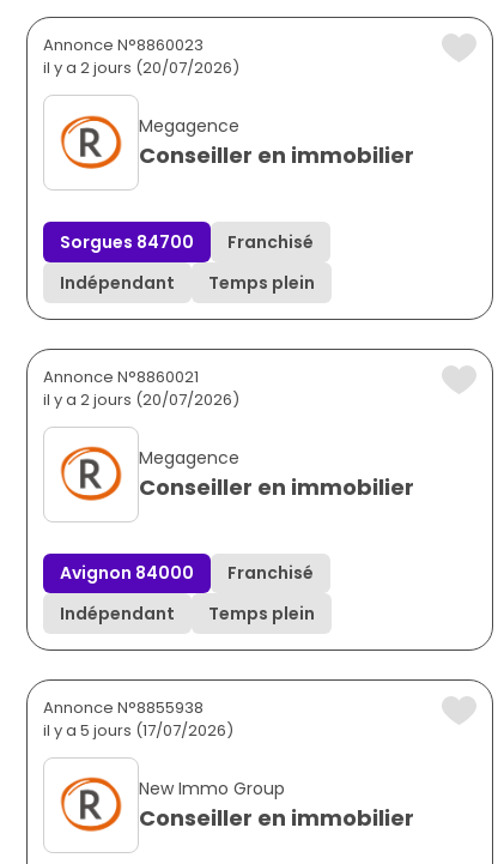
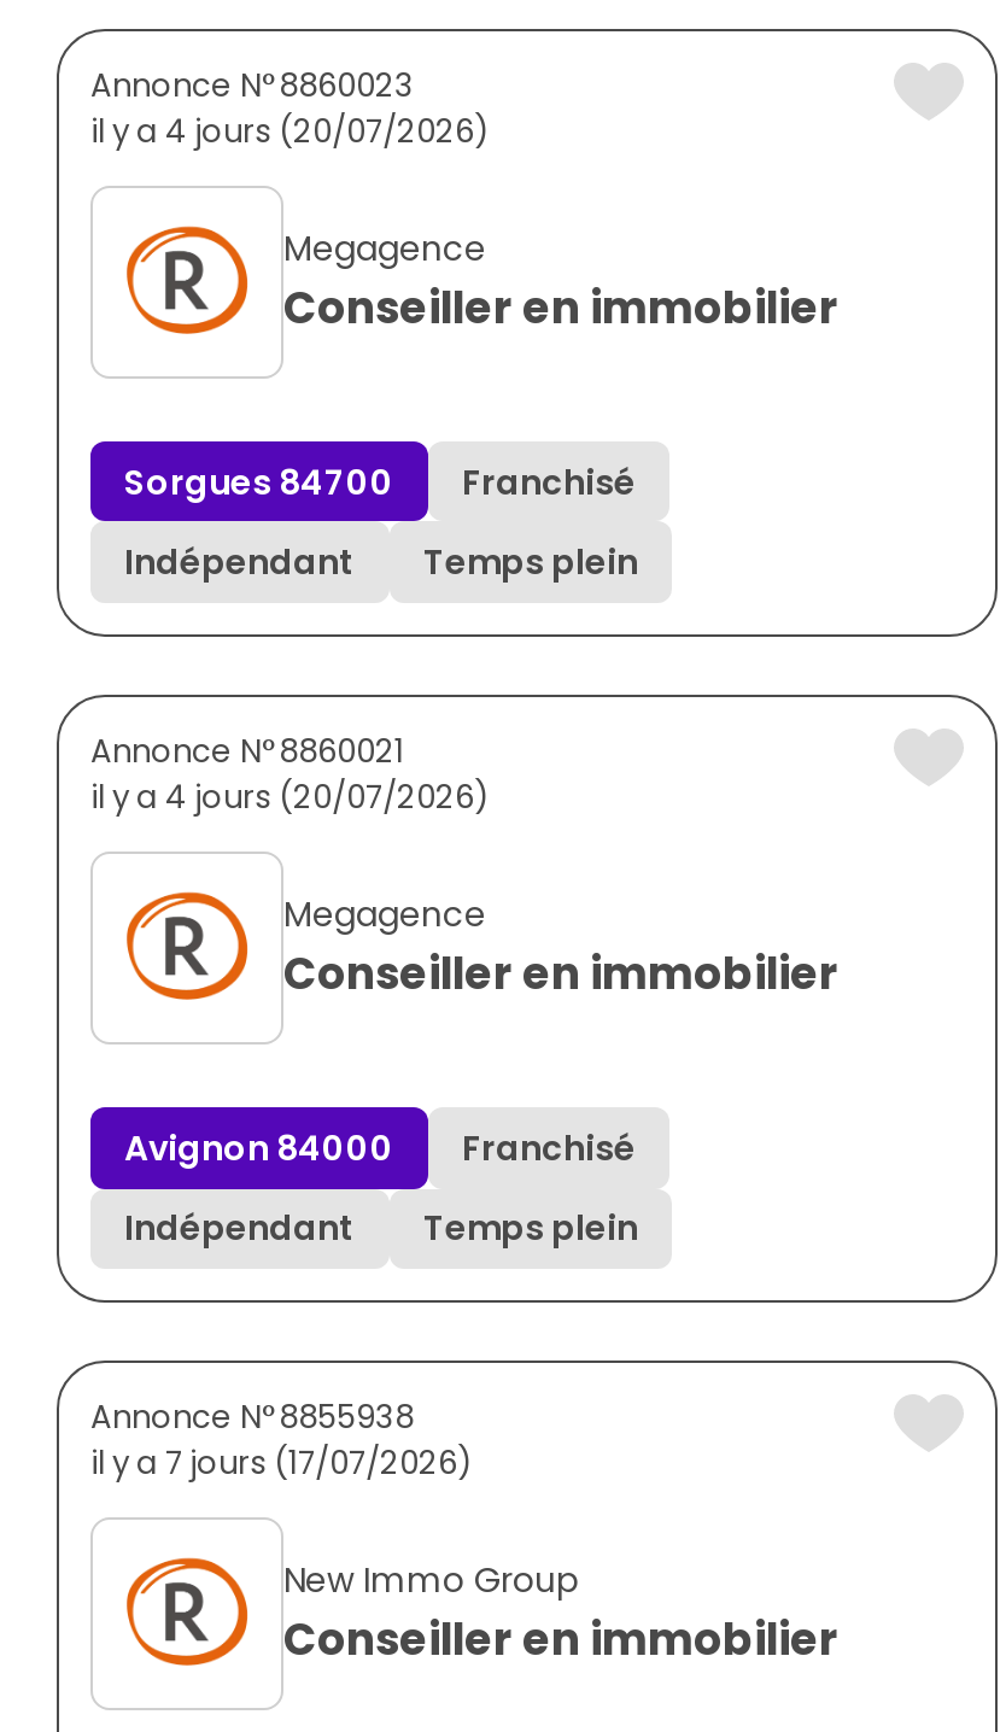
[43,57,239,80] il y a 2 jours (20/07/2026) -> [90,109,489,154] il y a 4 jours (20/07/2026)
[43,388,239,411] il y a 2 jours (20/07/2026) -> [90,775,489,821] il y a 4 jours (20/07/2026)
[43,719,233,742] il y a 5 jours (17/07/2026) -> [90,1441,472,1487] il y a 7 jours (17/07/2026)

